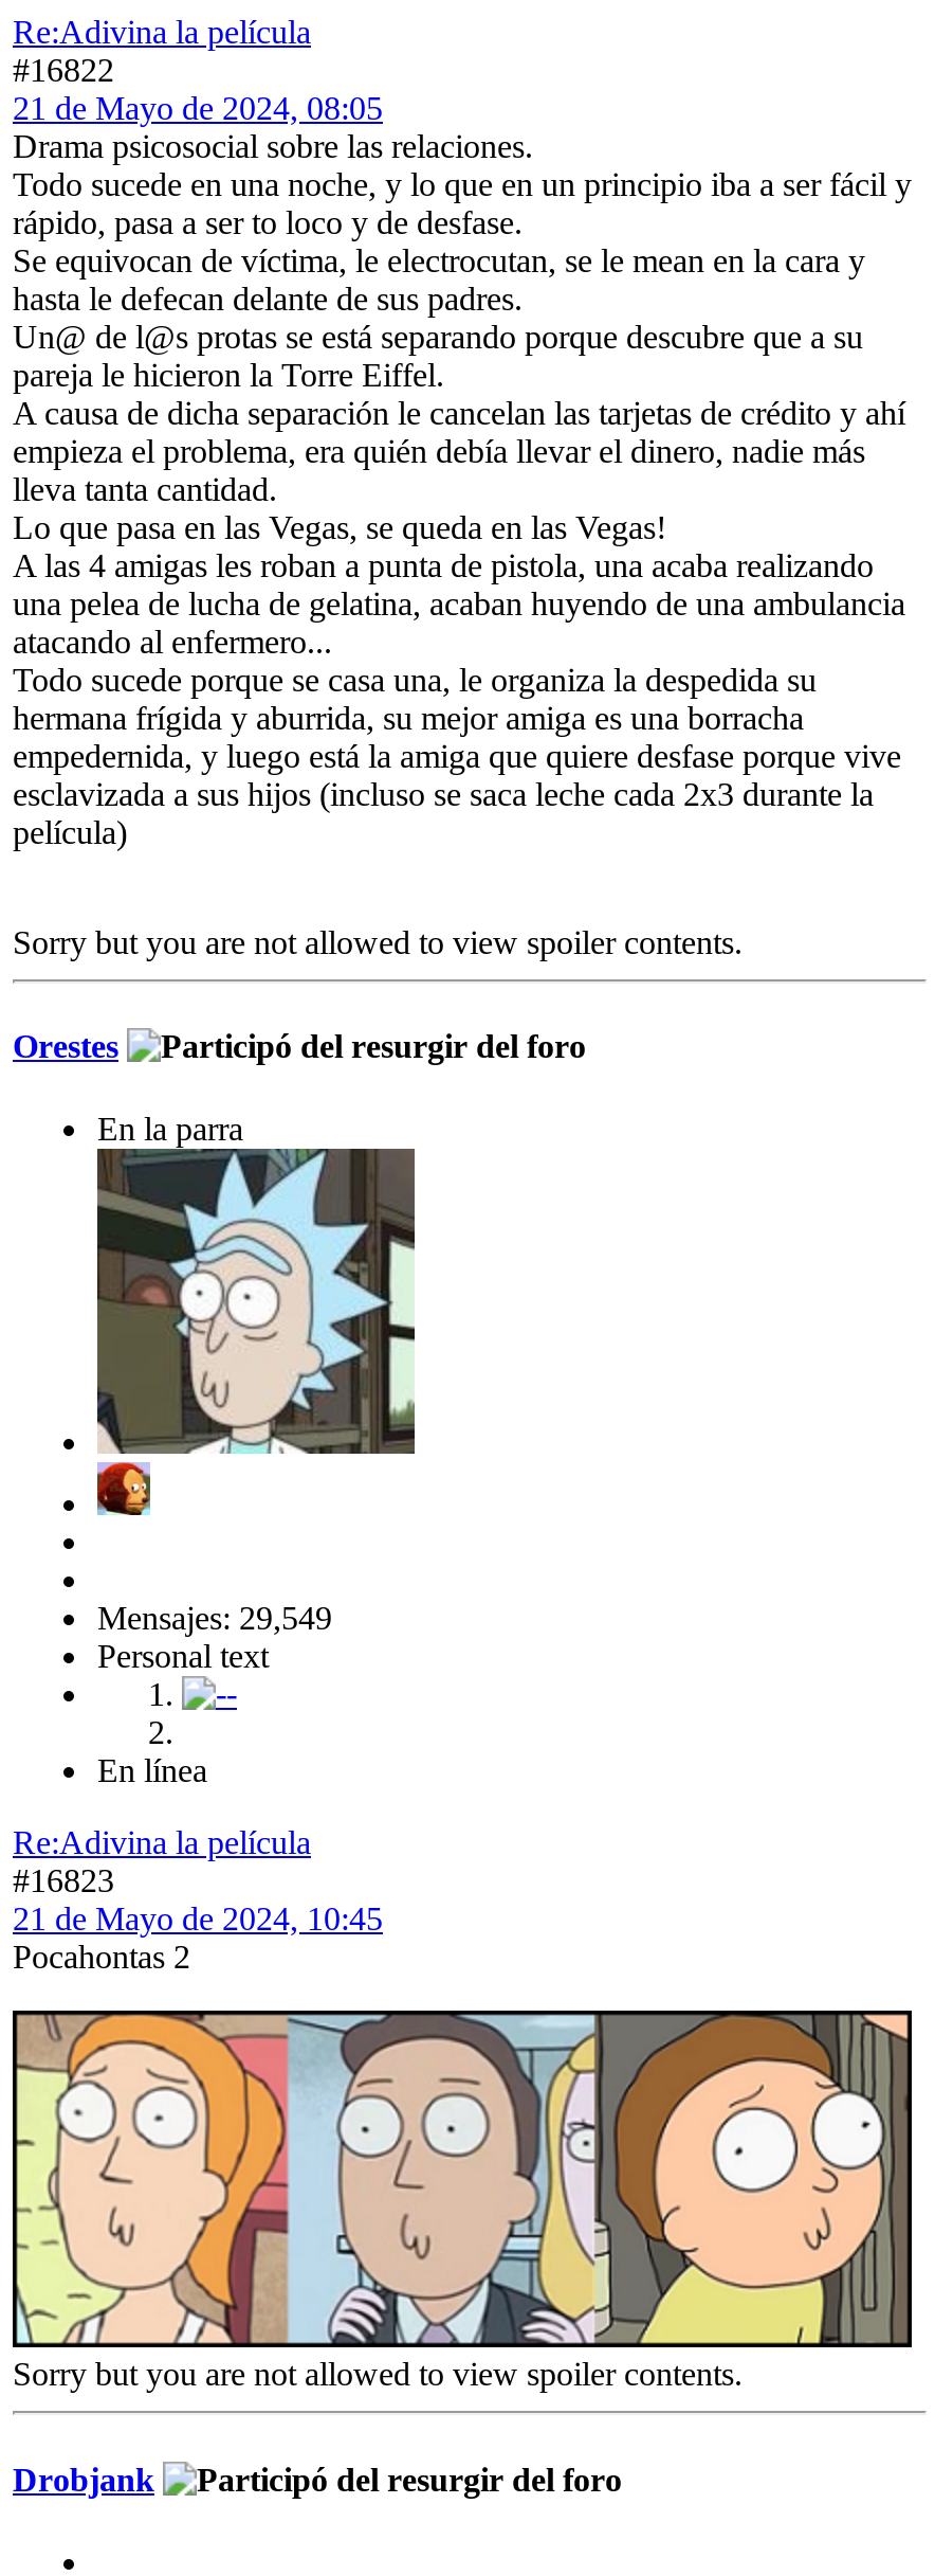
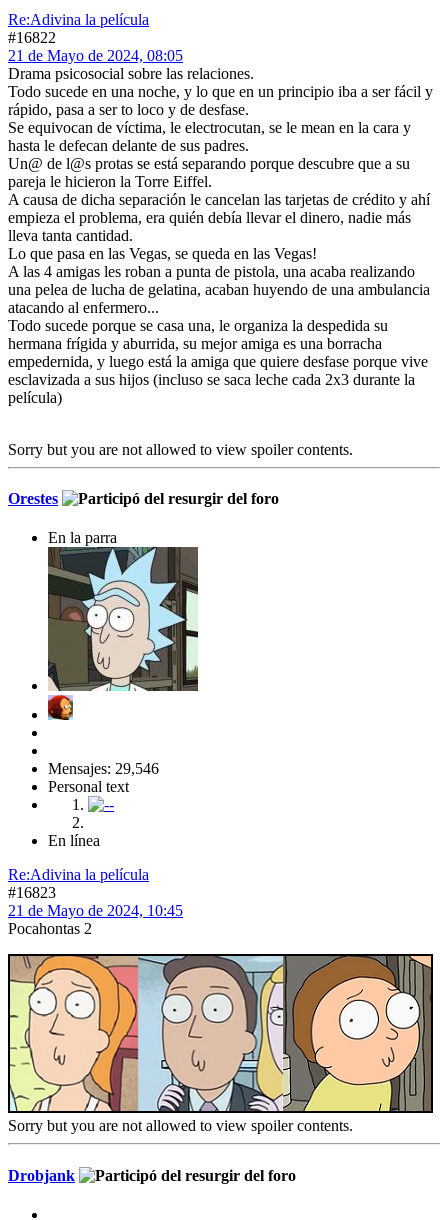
[97,1601,332,1637] Mensajes: 29,549 -> [48,760,159,777] Mensajes: 29,546

